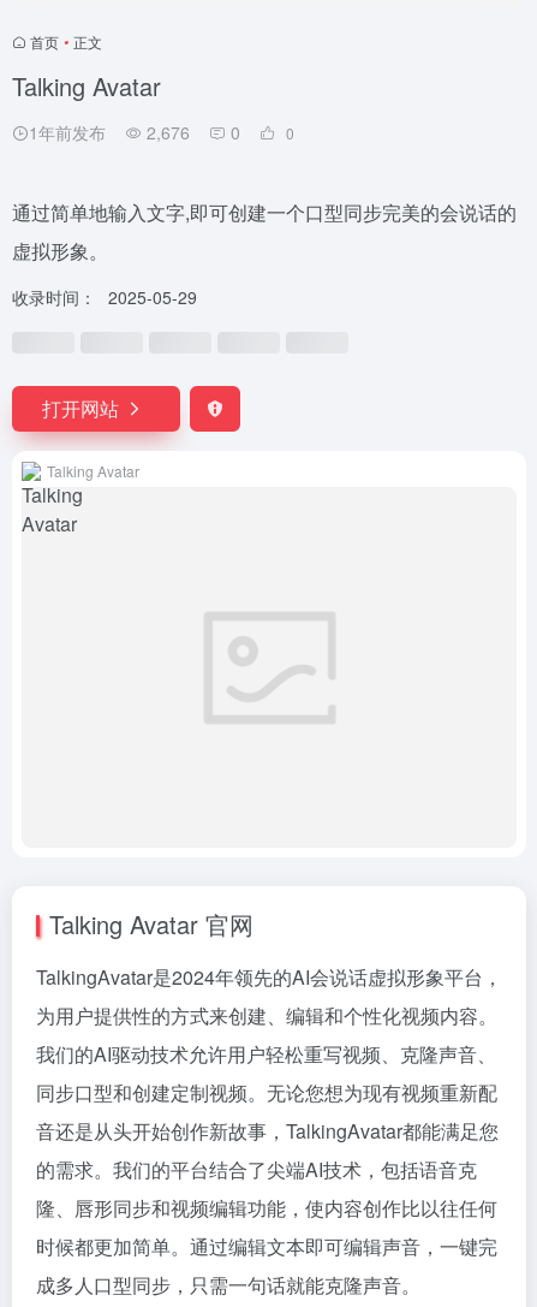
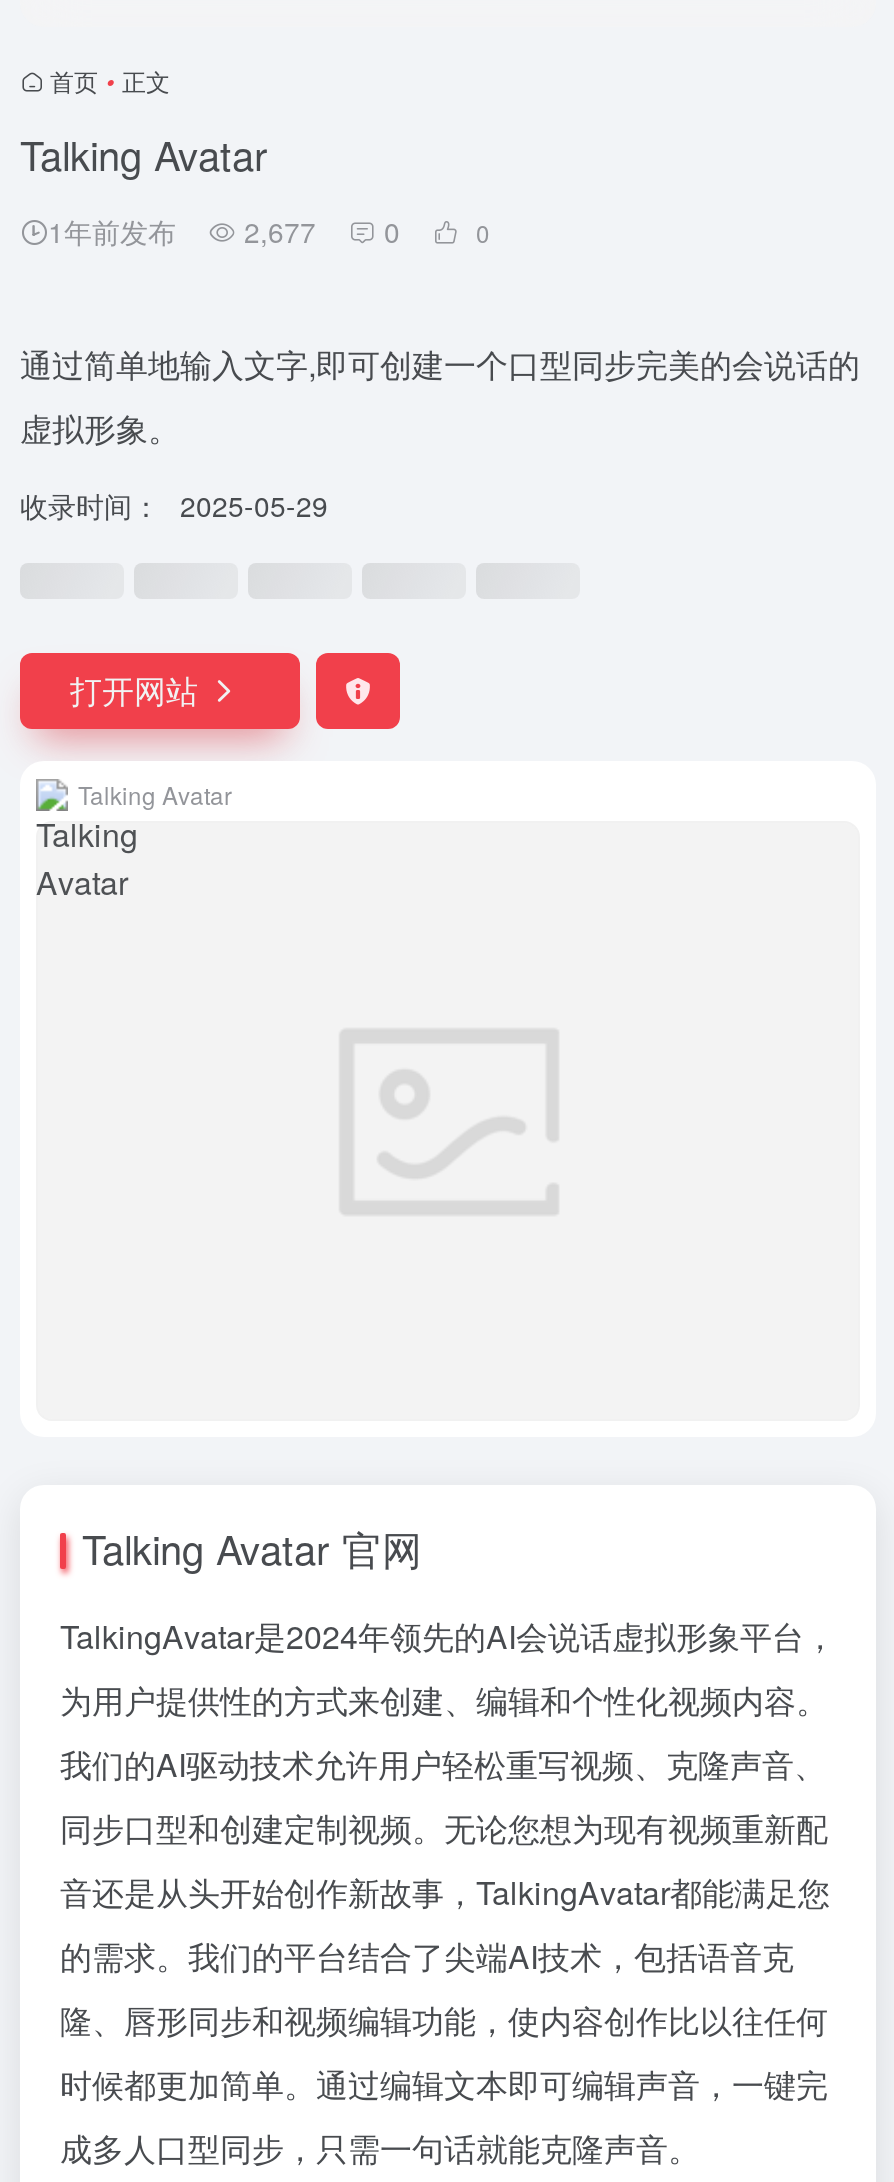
[29,120,240,144] 1年前发布 2,676 0 -> [48,211,400,251] 1年前发布 2,677 0

